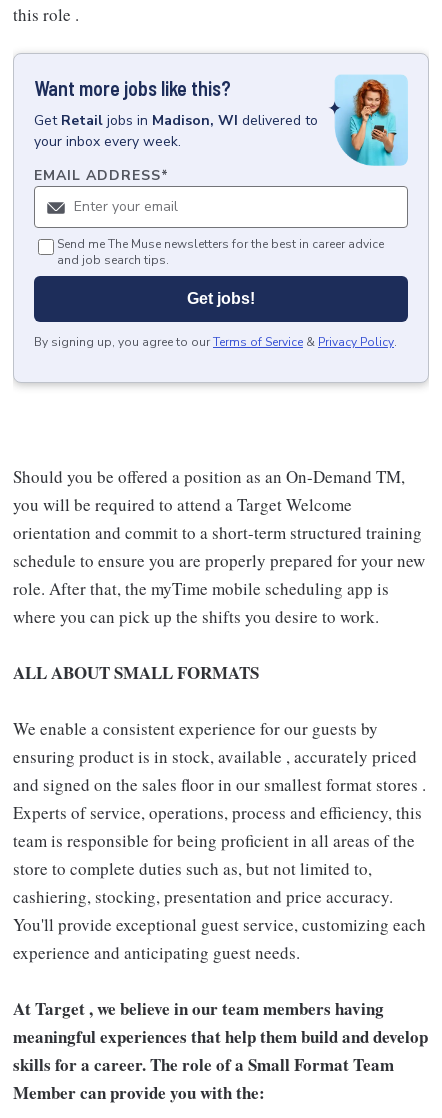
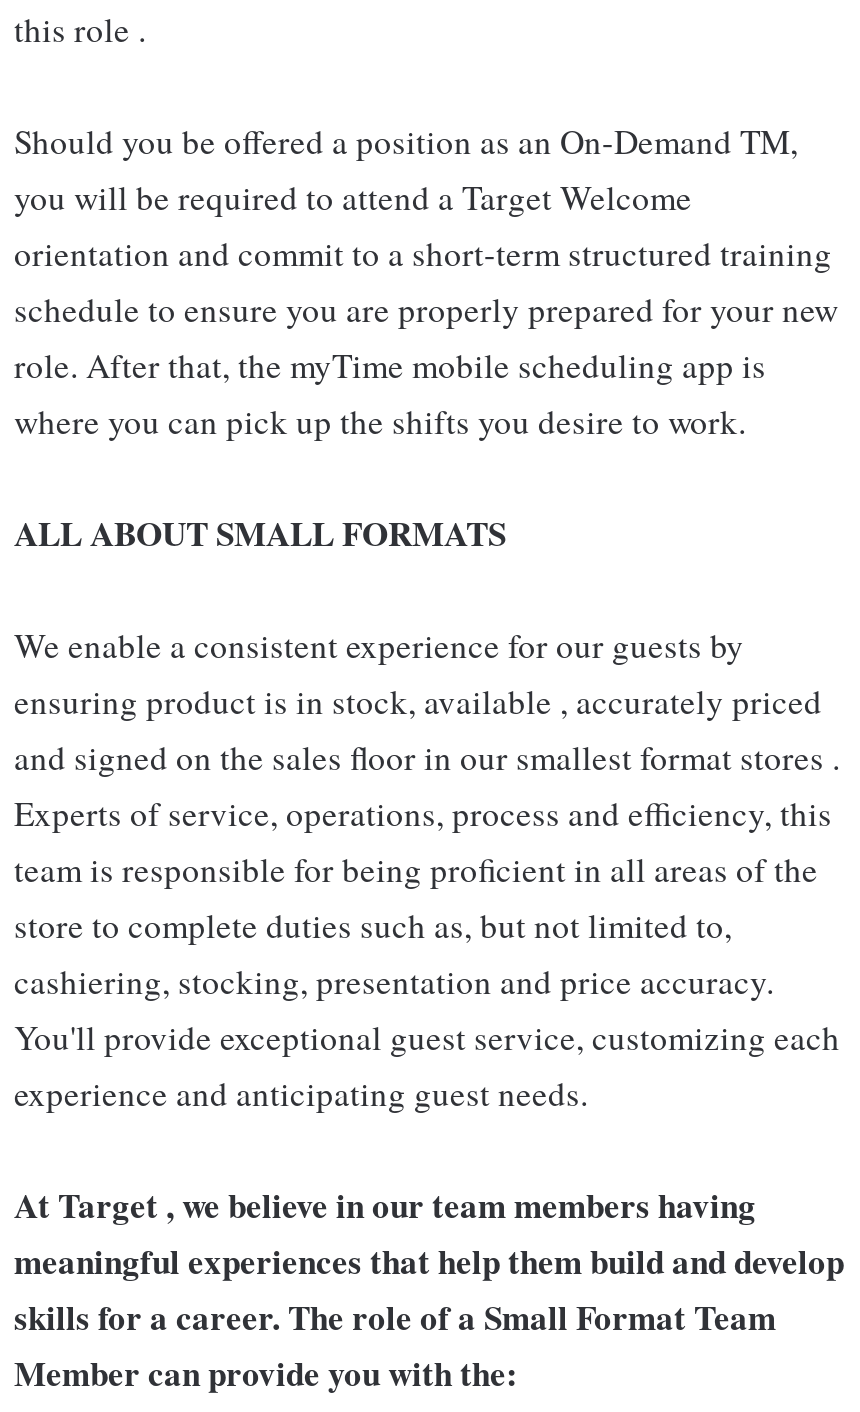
[13,53,429,386] [image] | Want more jobs like this? | Get Retail jobs in Madison, WI delivered to | your inbox every week. | EMAIL ADDRESS* -> none
[34,236,397,350] Send me The Muse newsletters for the best in career advice | and job search tips. | Get jobs! | By signing up, you agree to our Terms of Service & Privacy Policy. -> none

